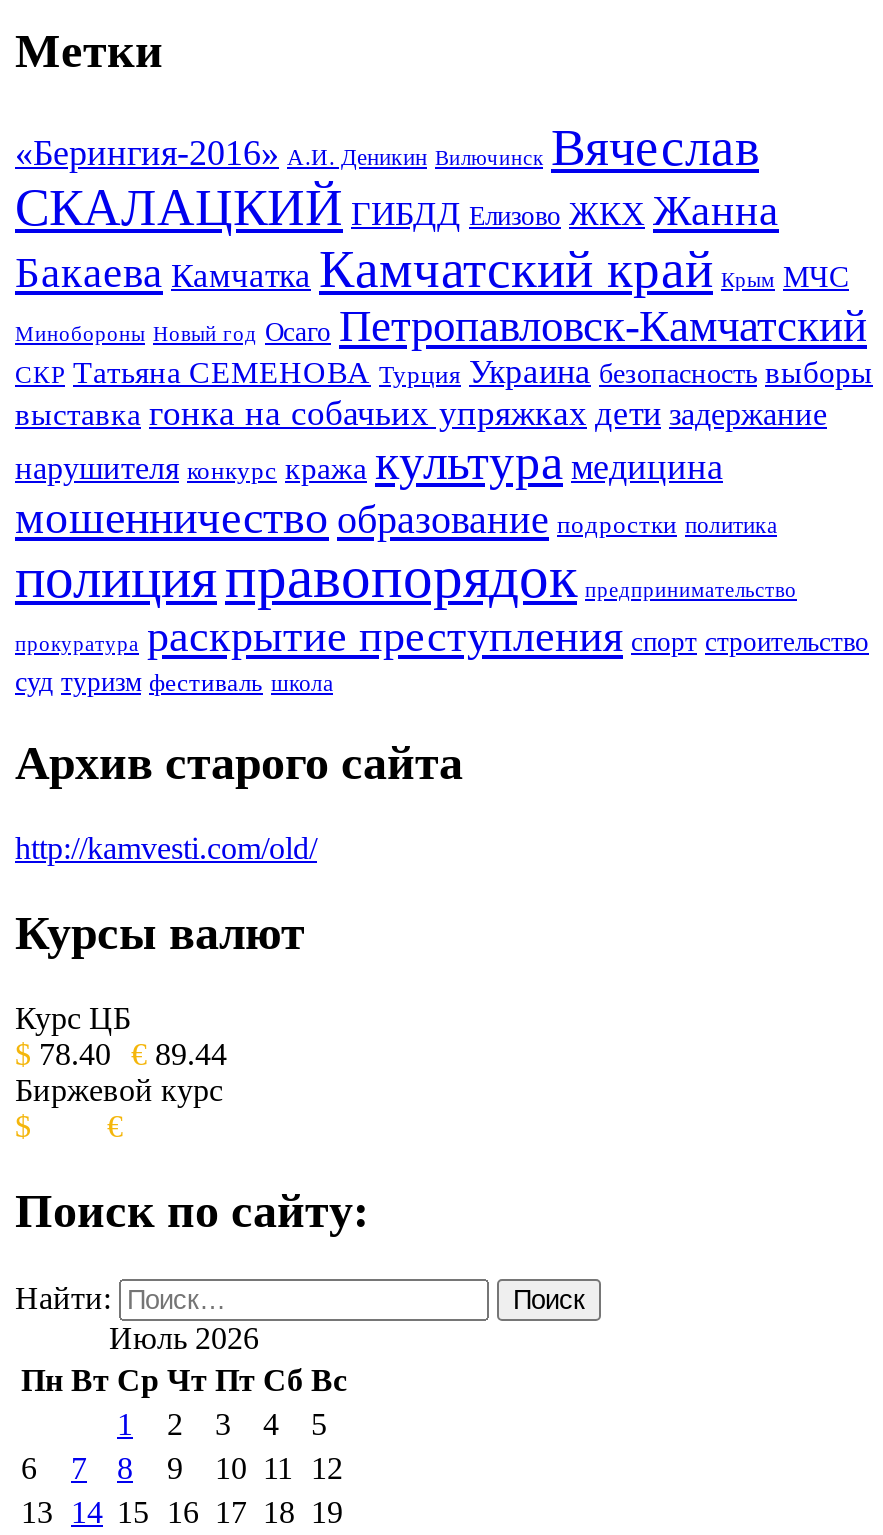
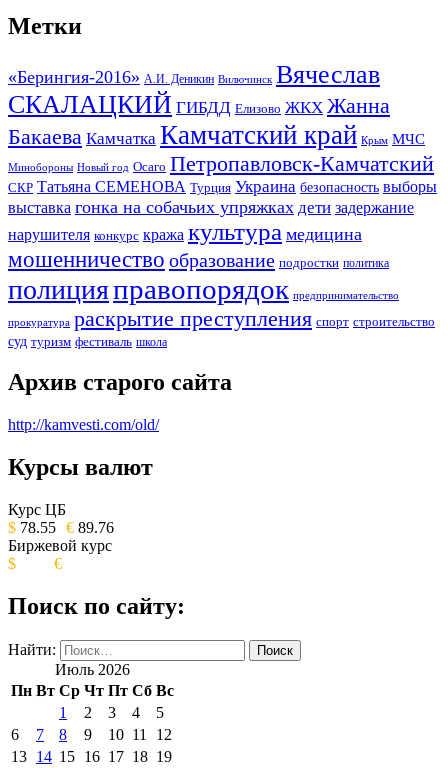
[15,1037,227,1071] $ 78.40 € 89.44 -> [8,519,114,536] $ 78.55 € 89.76

